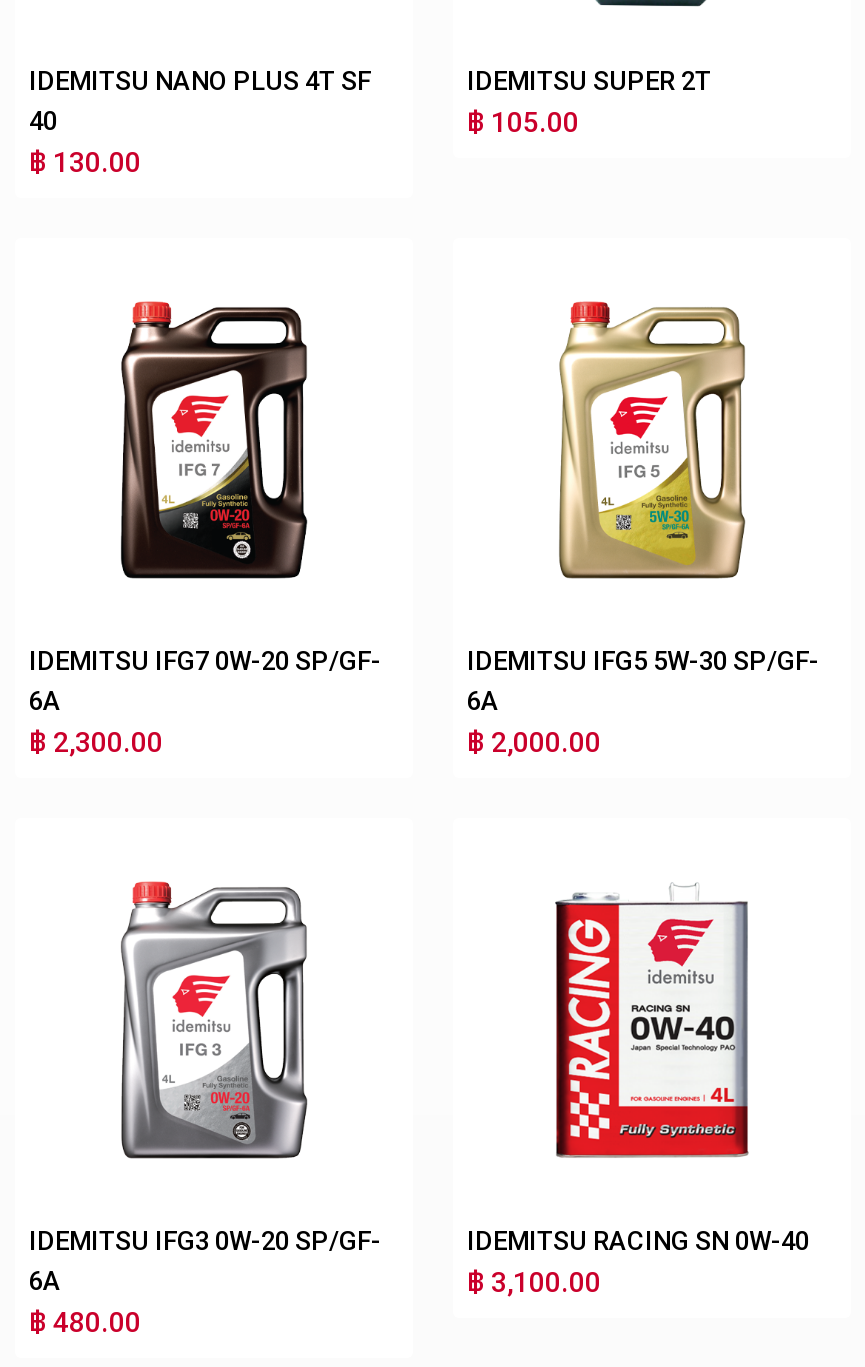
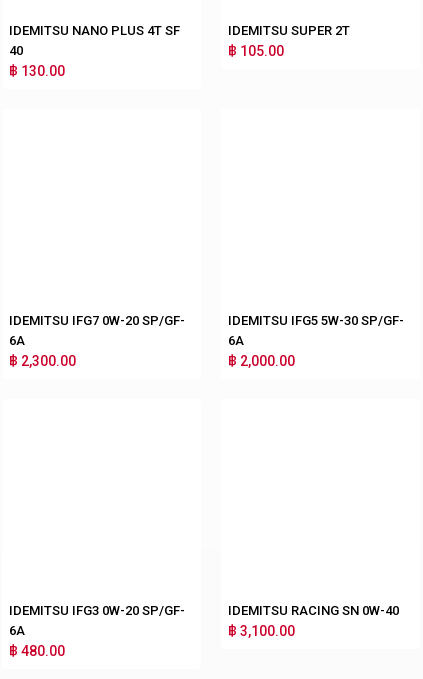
[119,300,309,580] [image] -> none
[557,300,747,580] [image] -> none
[119,880,309,1160] [image] -> none
[553,884,751,1160] [image] -> none

